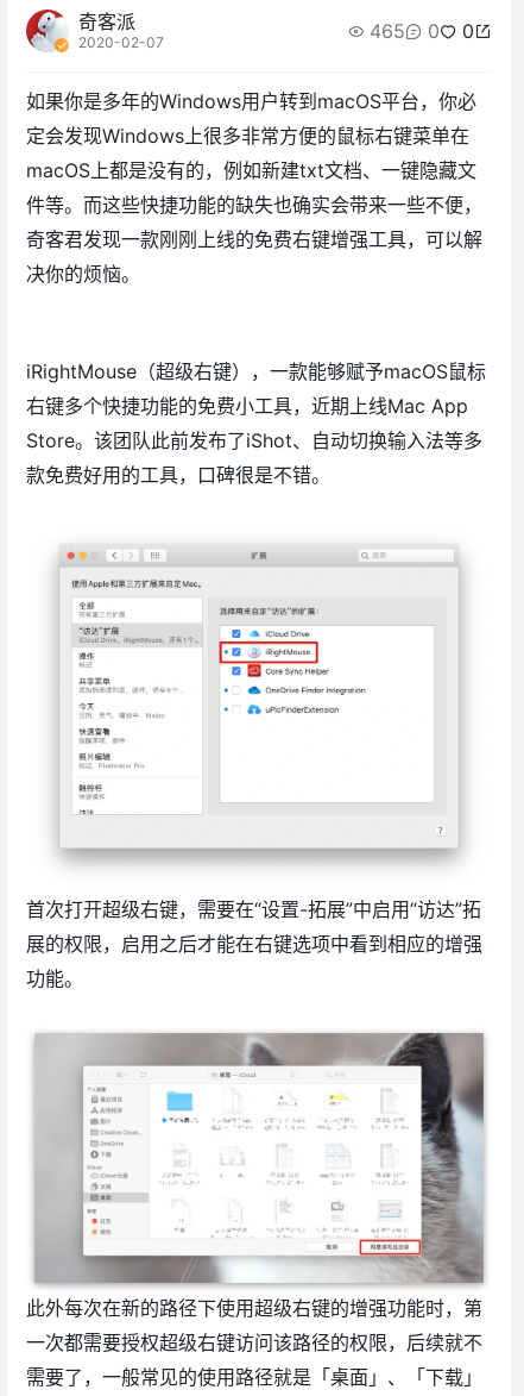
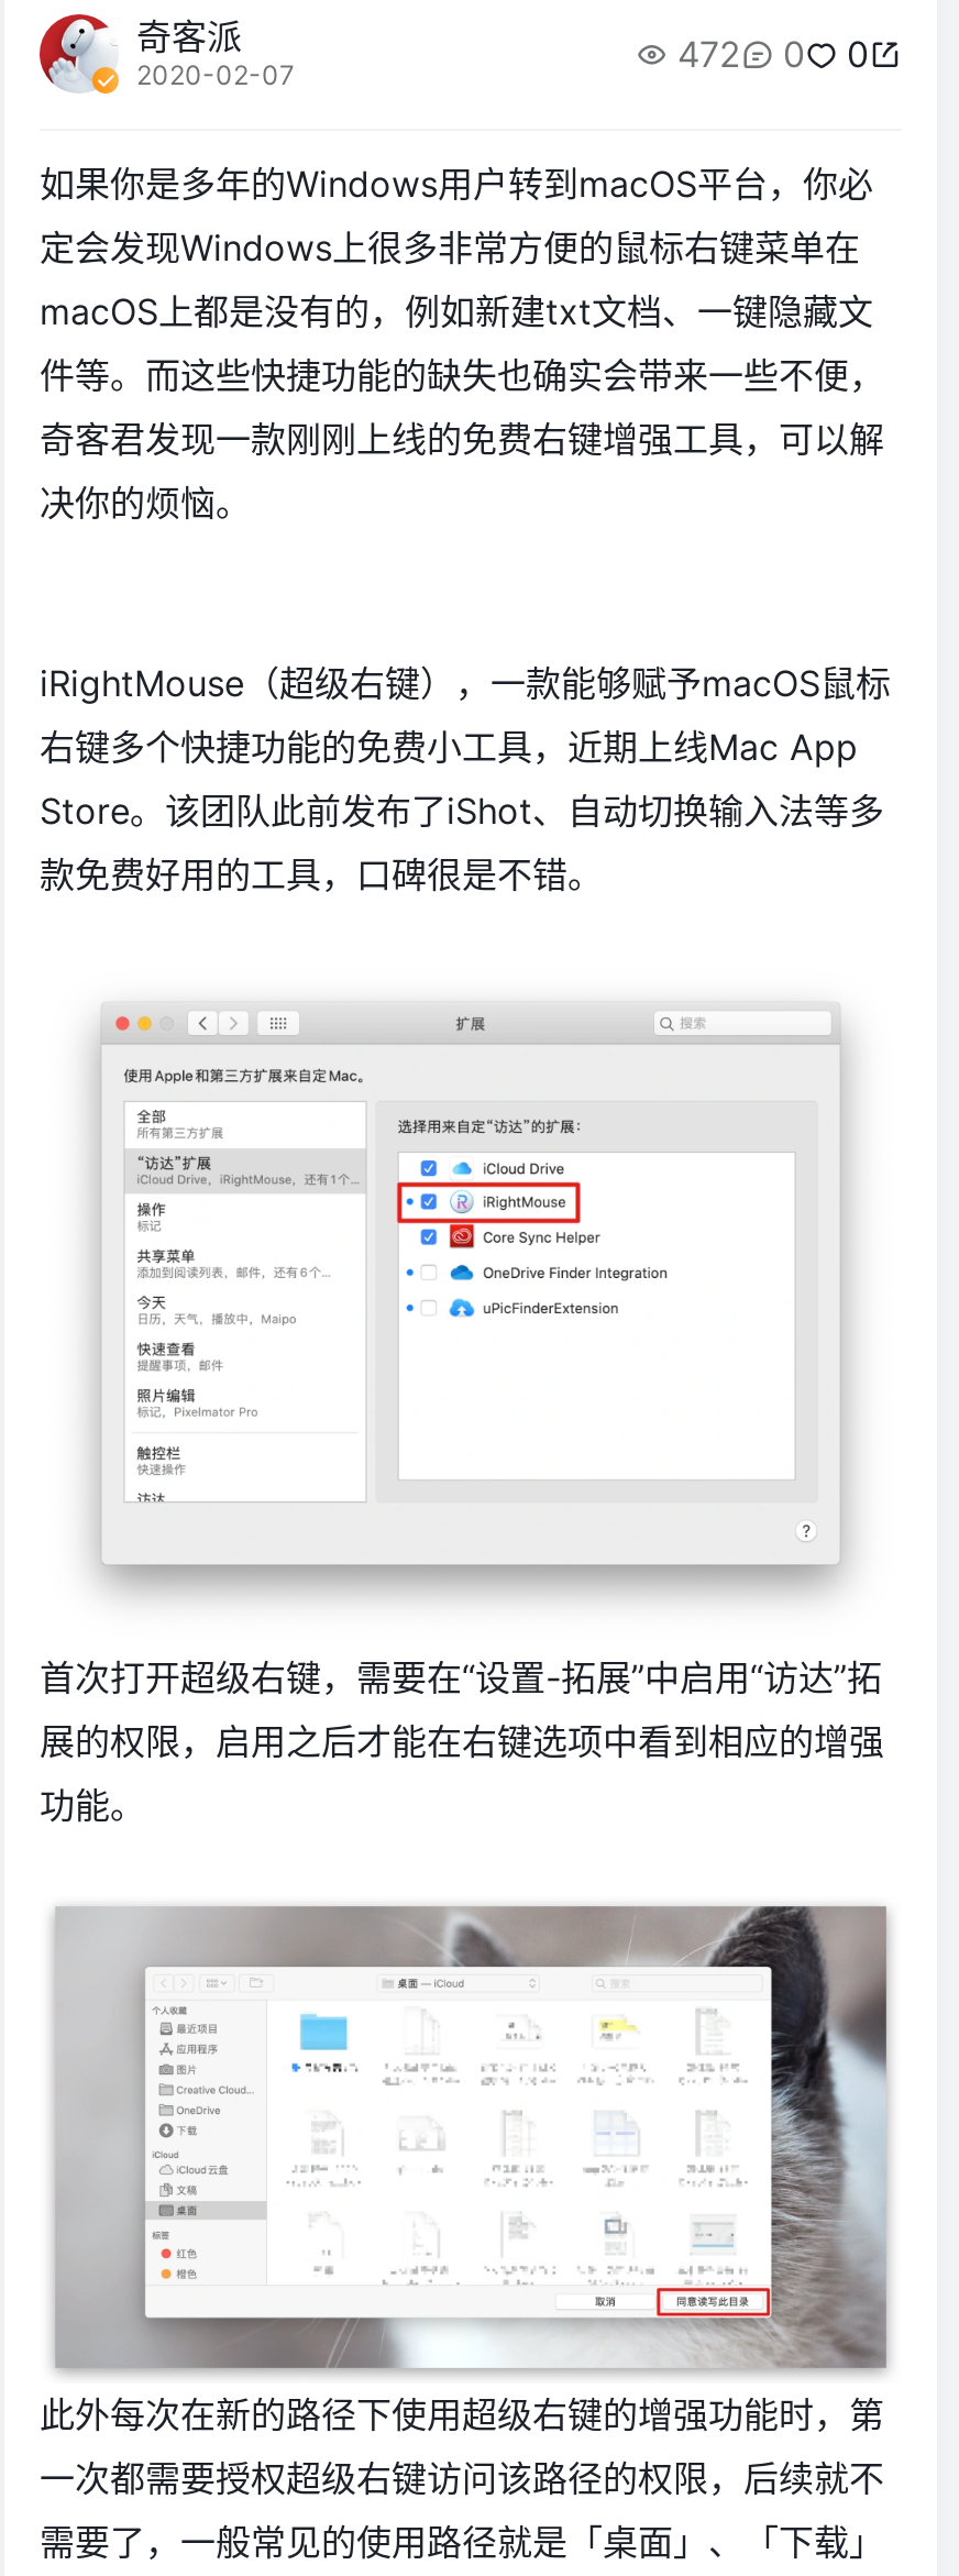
[370,19,474,43] 465 0 0 -> [677,32,869,76] 472 0 0

